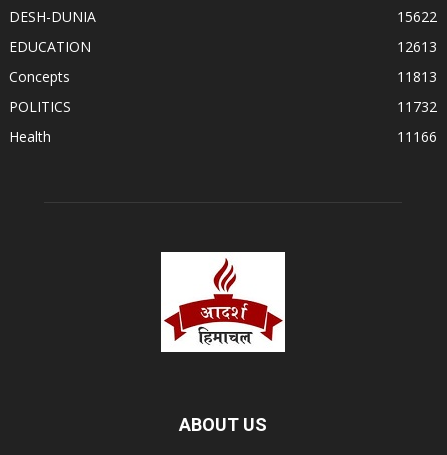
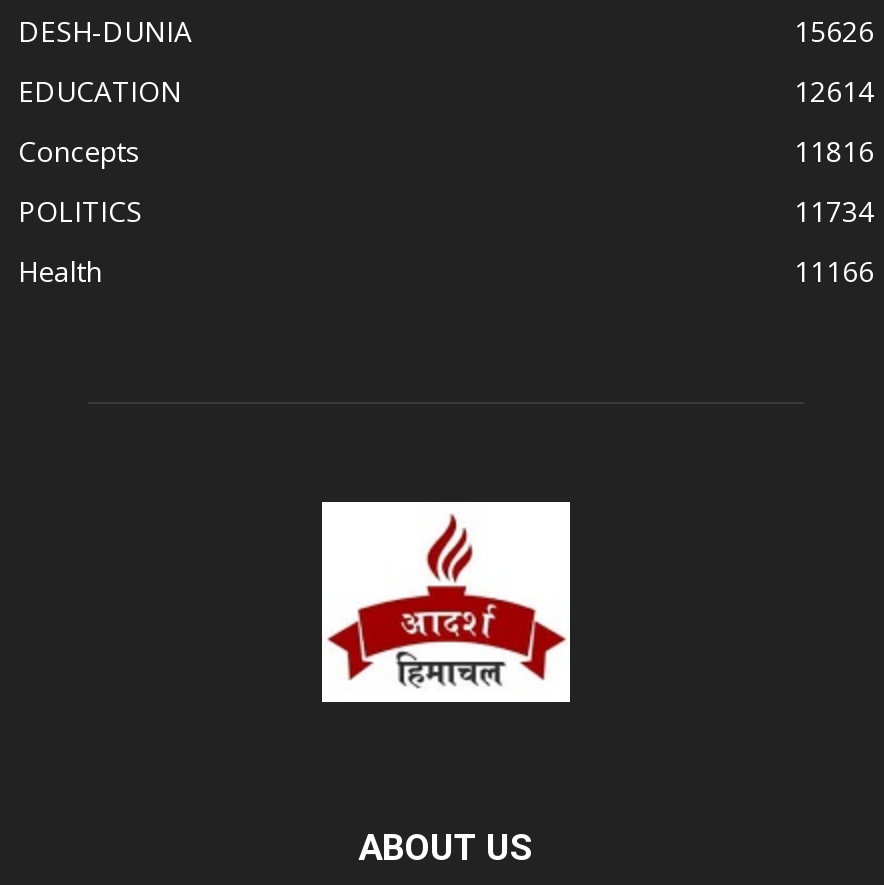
[397,7,437,26] 15622 -> [794,12,874,50] 15626
[397,37,437,56] 12613 -> [794,72,874,110] 12614
[397,67,437,86] 11813 -> [794,132,874,170] 11816
[397,97,437,116] 11732 -> [794,192,874,230] 11734

